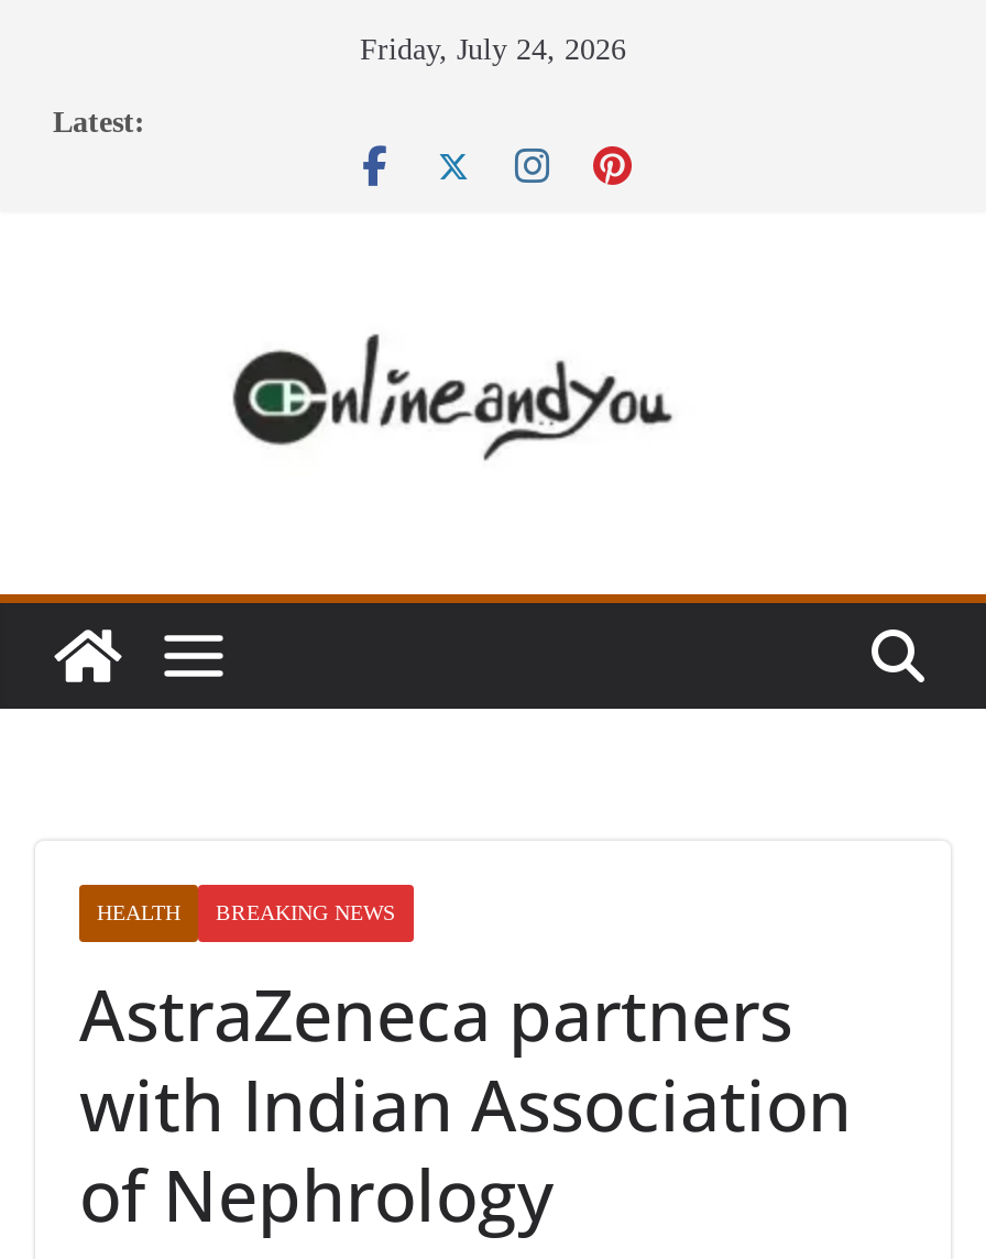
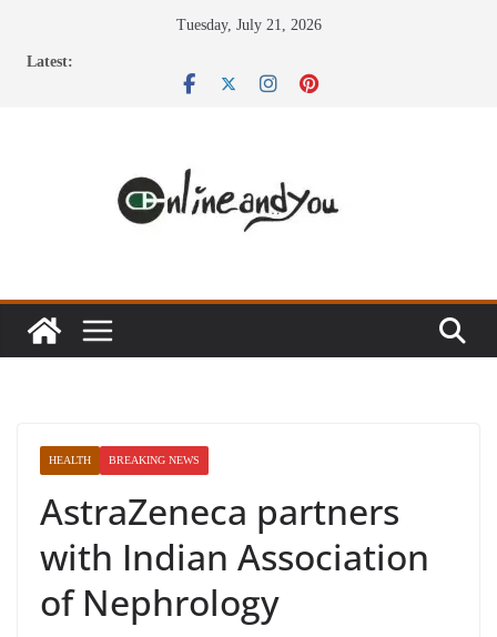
[360,33,626,66] Friday, July 24, 2026 -> [176,17,321,33] Tuesday, July 21, 2026

